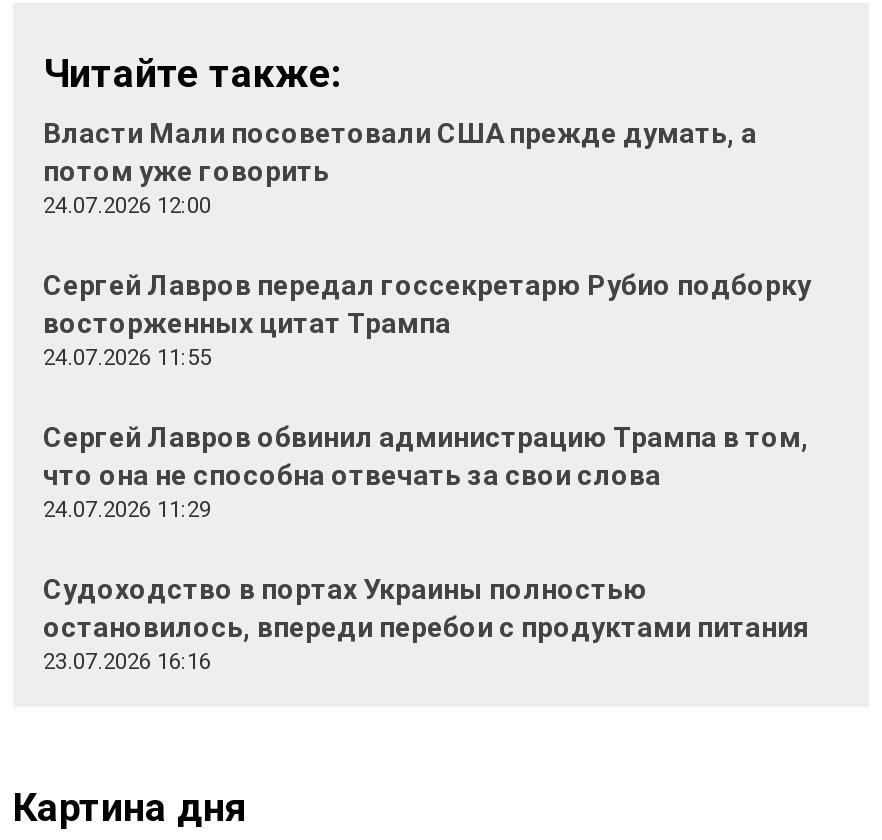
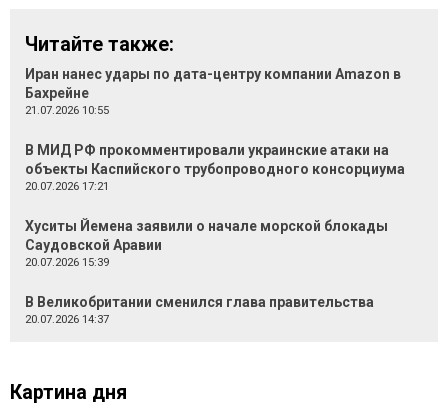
[43,117,757,219] Власти Мали посоветовали США прежде думать, а | потом уже говорить | 24.07.2026 12:00 -> [25,66,401,117] Иран нанес удары по дата-центру компании Amazon в | Бахрейне | 21.07.2026 10:55
[43,269,811,371] Сергей Лавров передал госсекретарю Рубио подборку | восторженных цитат Трампа | 24.07.2026 11:55 -> [25,142,405,193] В МИД РФ прокомментировали украинские атаки на | объекты Каспийского трубопроводного консорциума | 20.07.2026 17:21
[43,421,809,523] Сергей Лавров обвинил администрацию Трампа в том, | что она не способна отвечать за свои слова | 24.07.2026 11:29 -> [25,218,388,269] Хуситы Йемена заявили о начале морской блокады | Саудовской Аравии | 20.07.2026 15:39
[43,573,809,675] Судоходство в портах Украины полностью | остановилось, впереди перебои с продуктами питания | 23.07.2026 16:16 -> [25,294,374,326] В Великобритании сменился глава правительства | 20.07.2026 14:37

